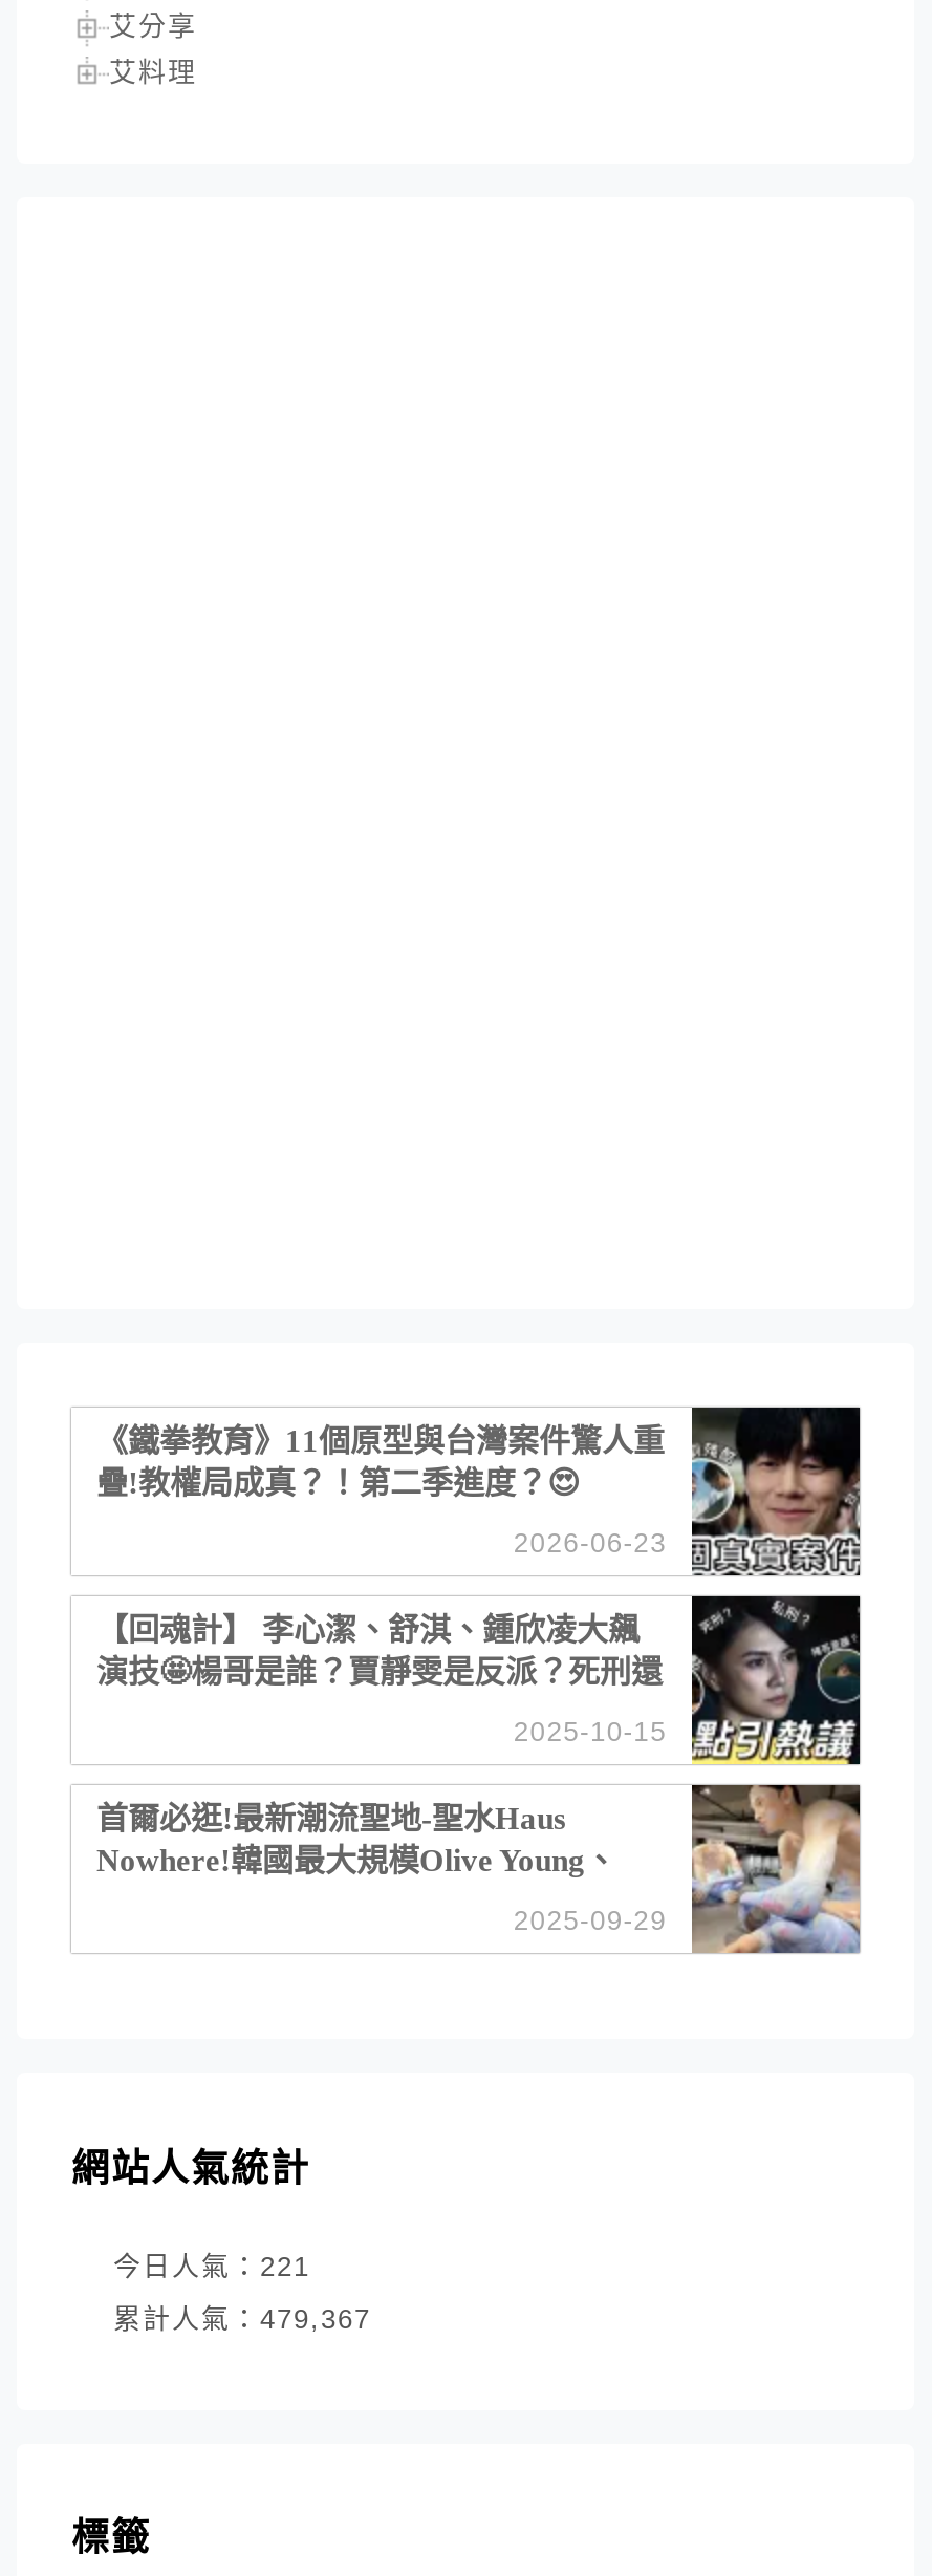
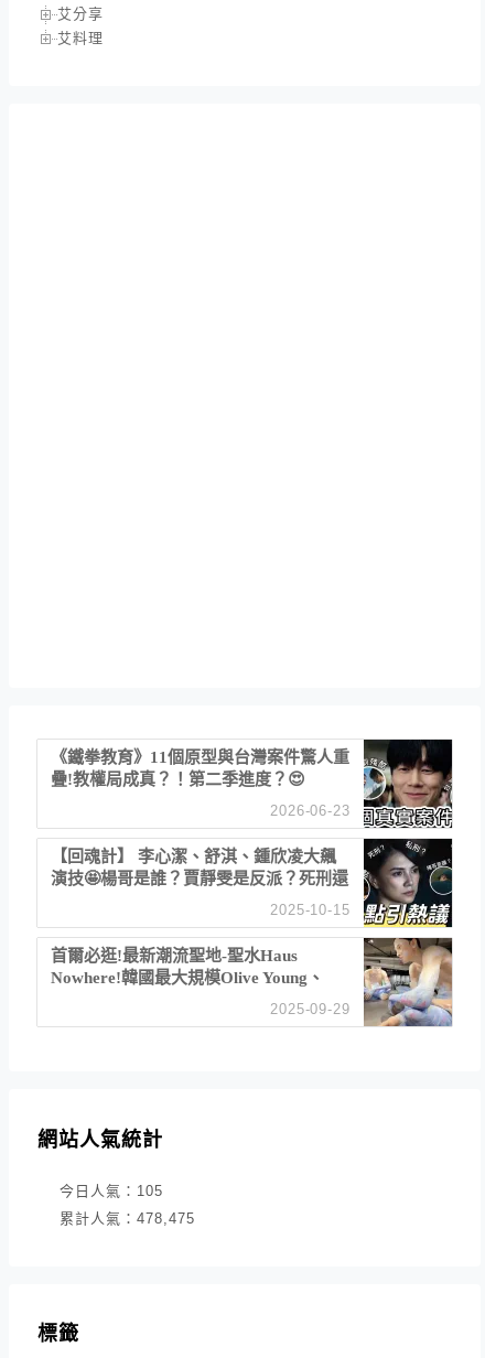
[113,2250,310,2281] 今日人氣：221 -> [60,1182,163,1199] 今日人氣：105
[113,2302,371,2334] 累計人氣：479,367 -> [60,1210,195,1226] 累計人氣：478,475

